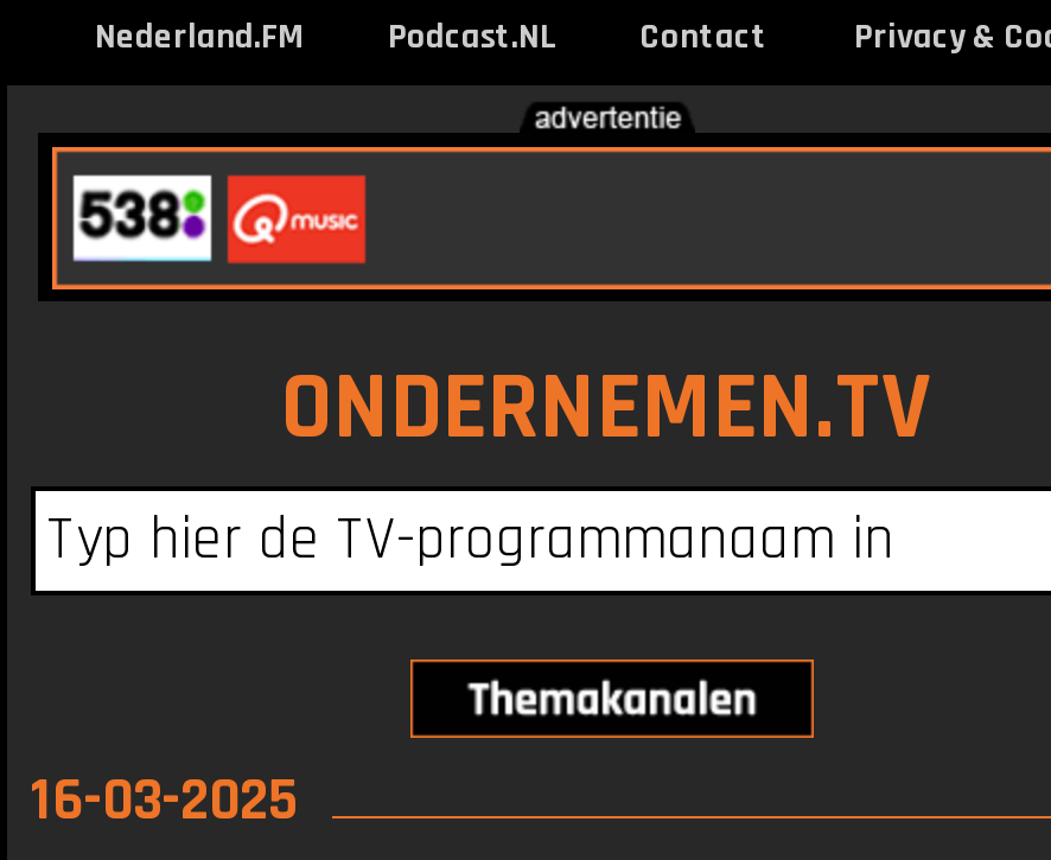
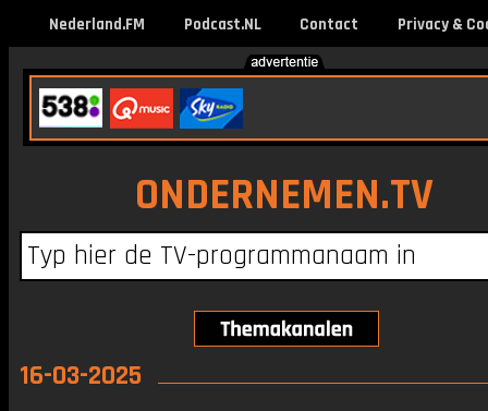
none -> [179,87,244,130] [image]

